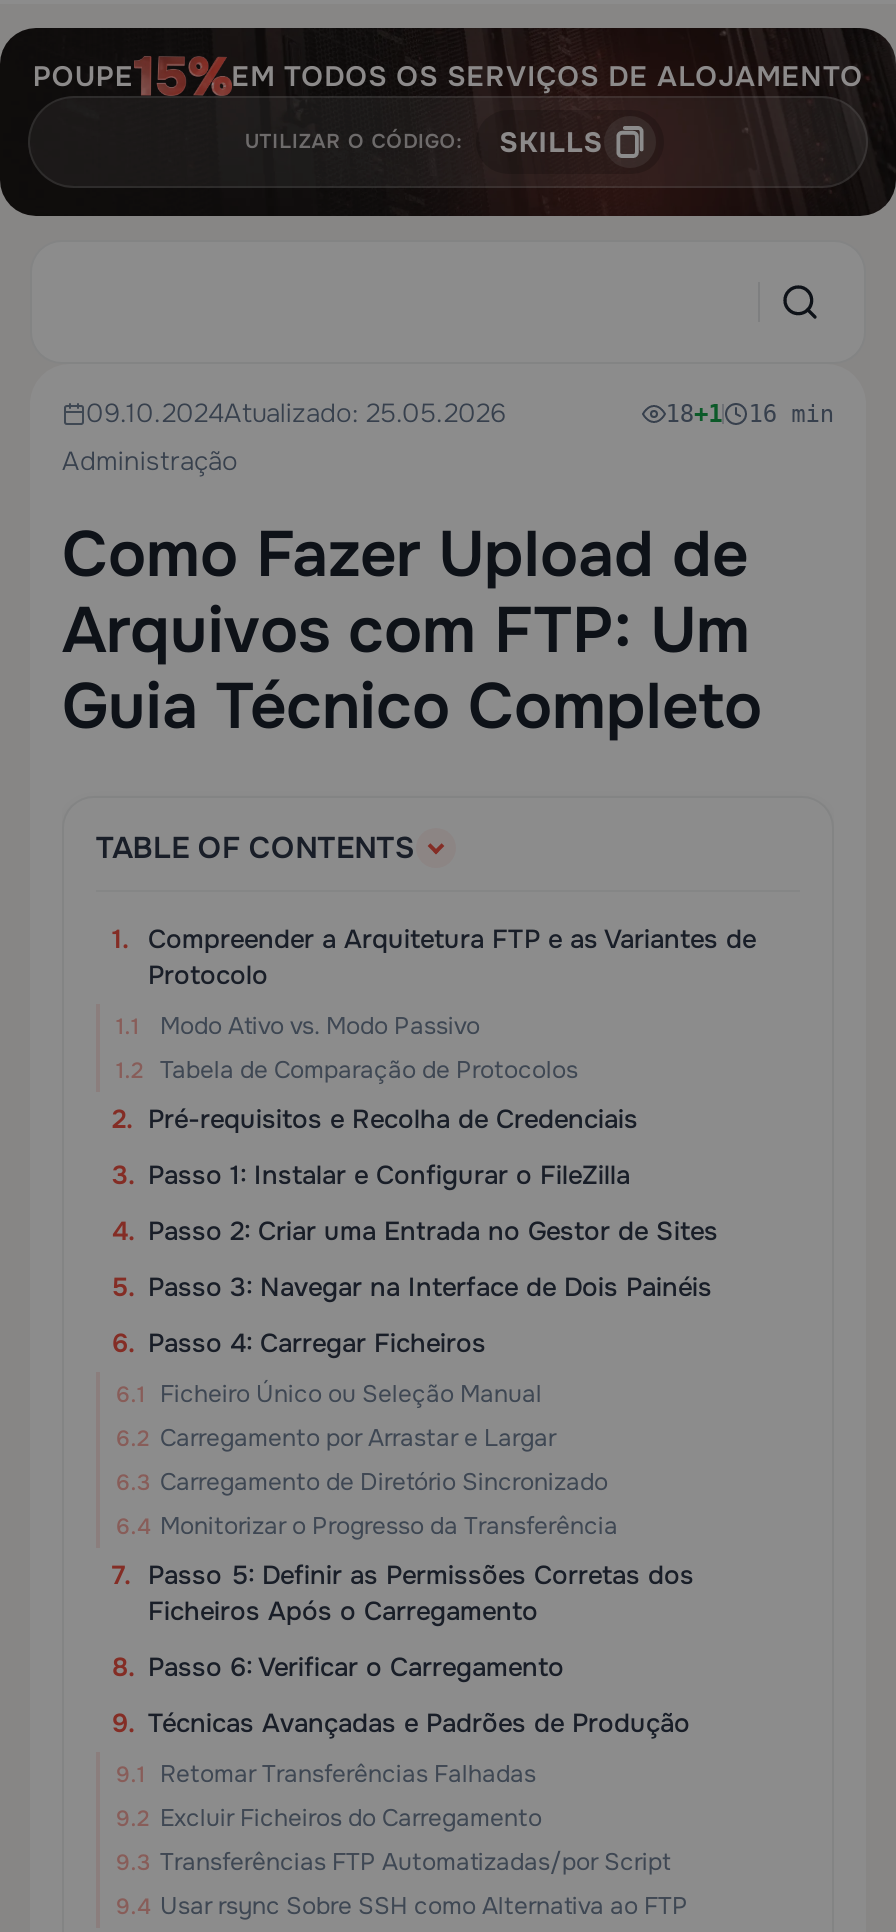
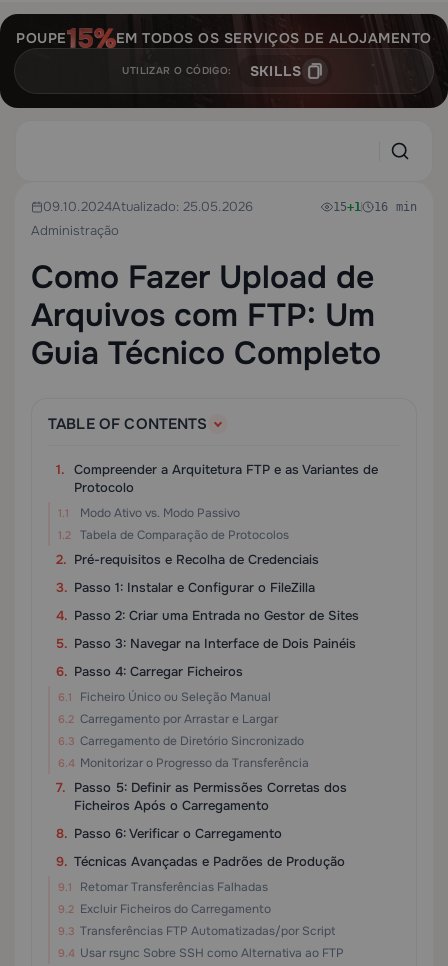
[666,399,834,427] 18+1 16 min -> [333,199,417,213] 15+1 16 min

